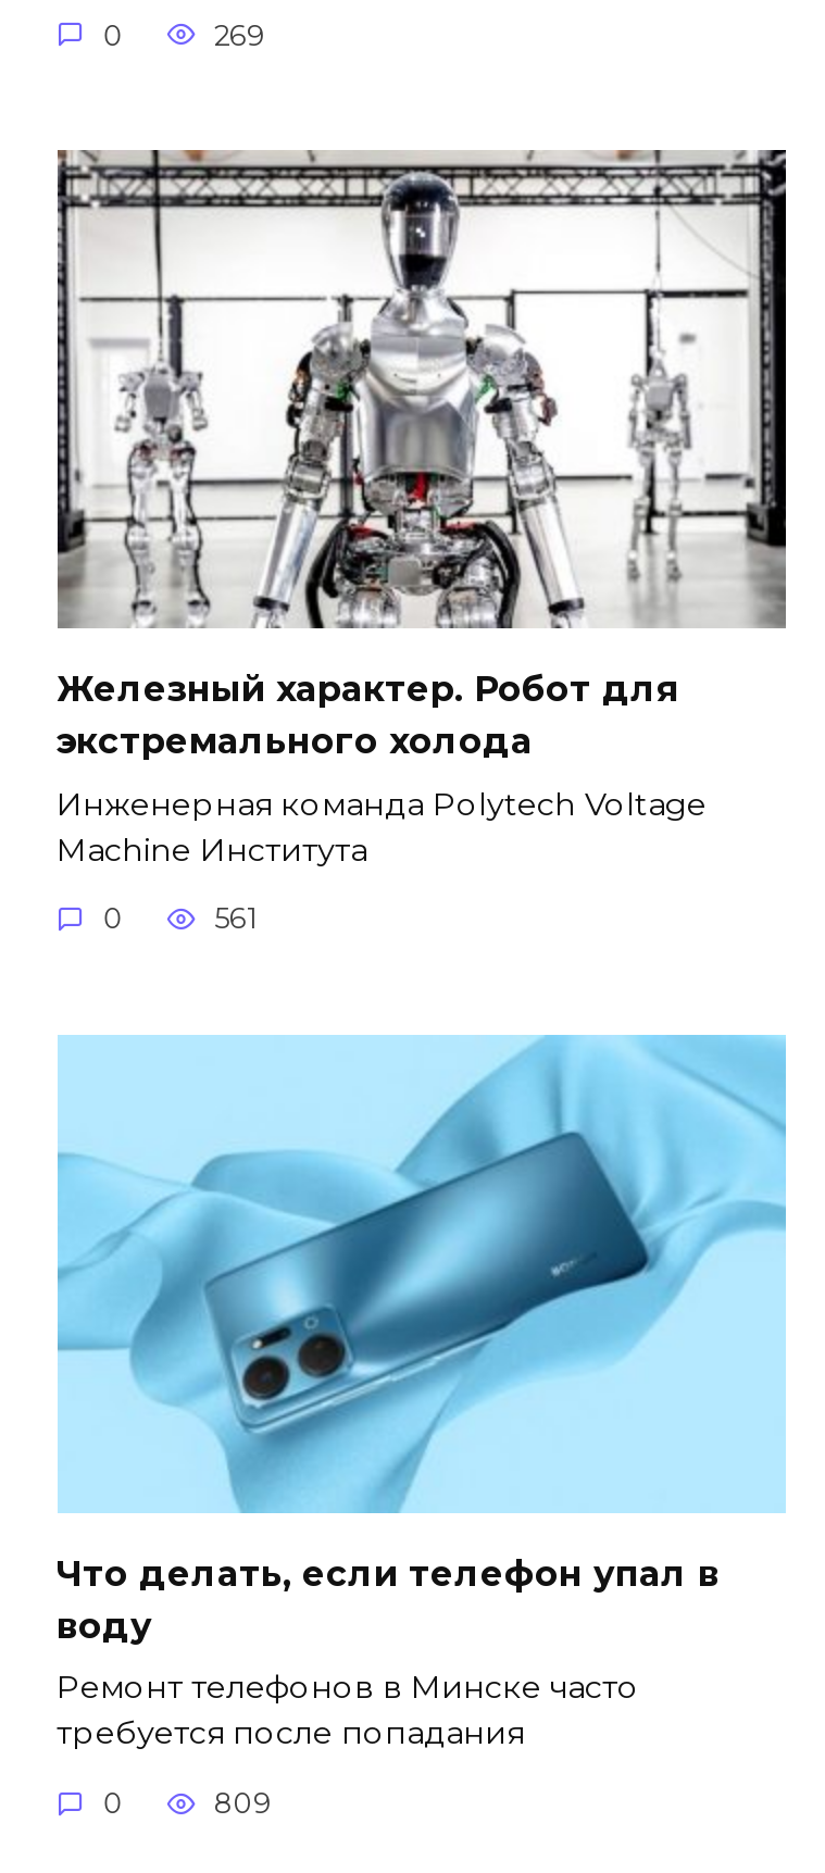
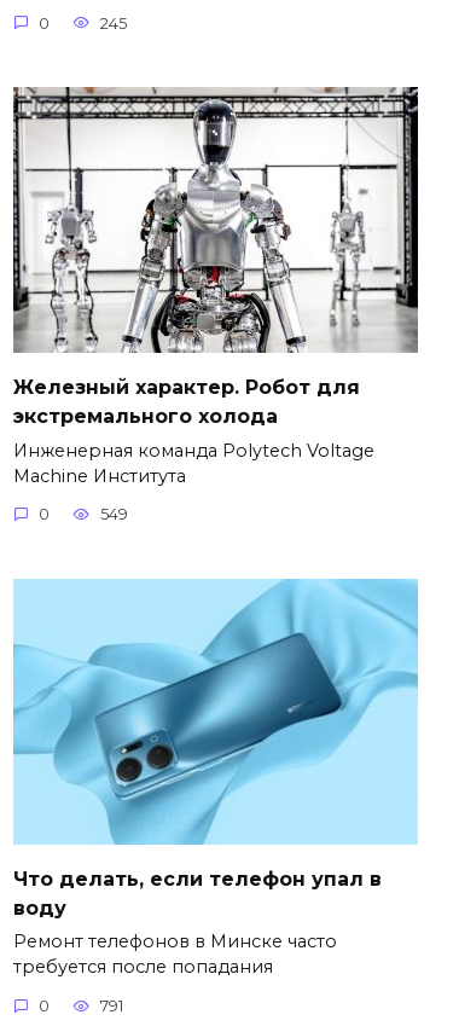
[214,18,264,51] 269 -> [100,14,127,32] 245
[214,903,255,936] 561 -> [100,505,128,524] 549
[214,1787,271,1820] 809 -> [100,997,123,1015] 791

